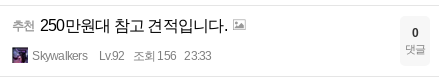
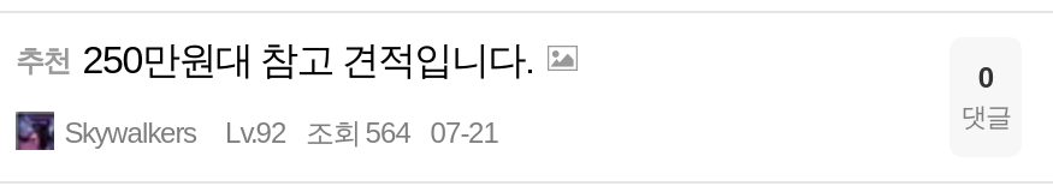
[32,49,211,63] Skywalkers Lv.92 조회 156 23:33 -> [64,116,498,149] Skywalkers Lv.92 조회 564 07-21

